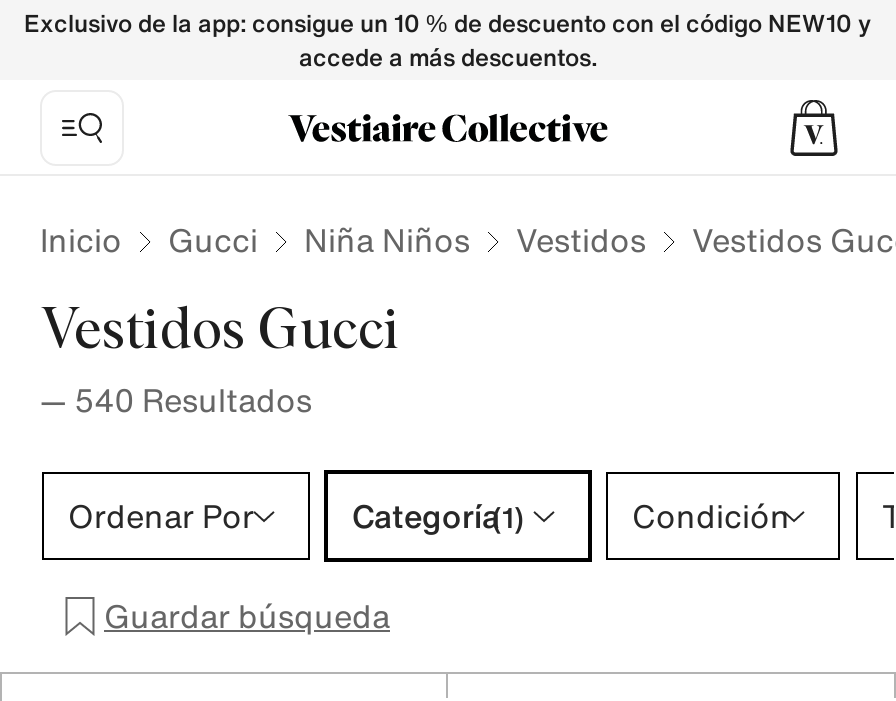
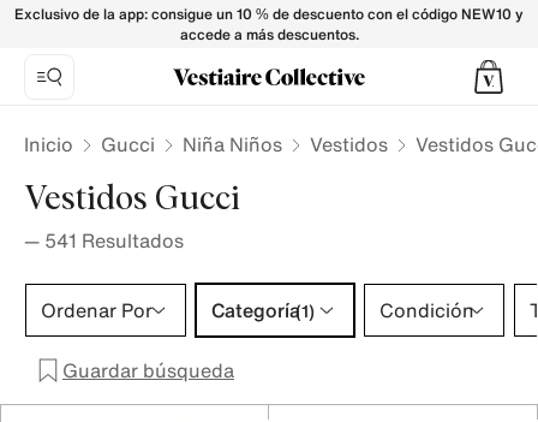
[40,376,312,424] — 540 Resultados -> [24,226,184,255] — 541 Resultados

